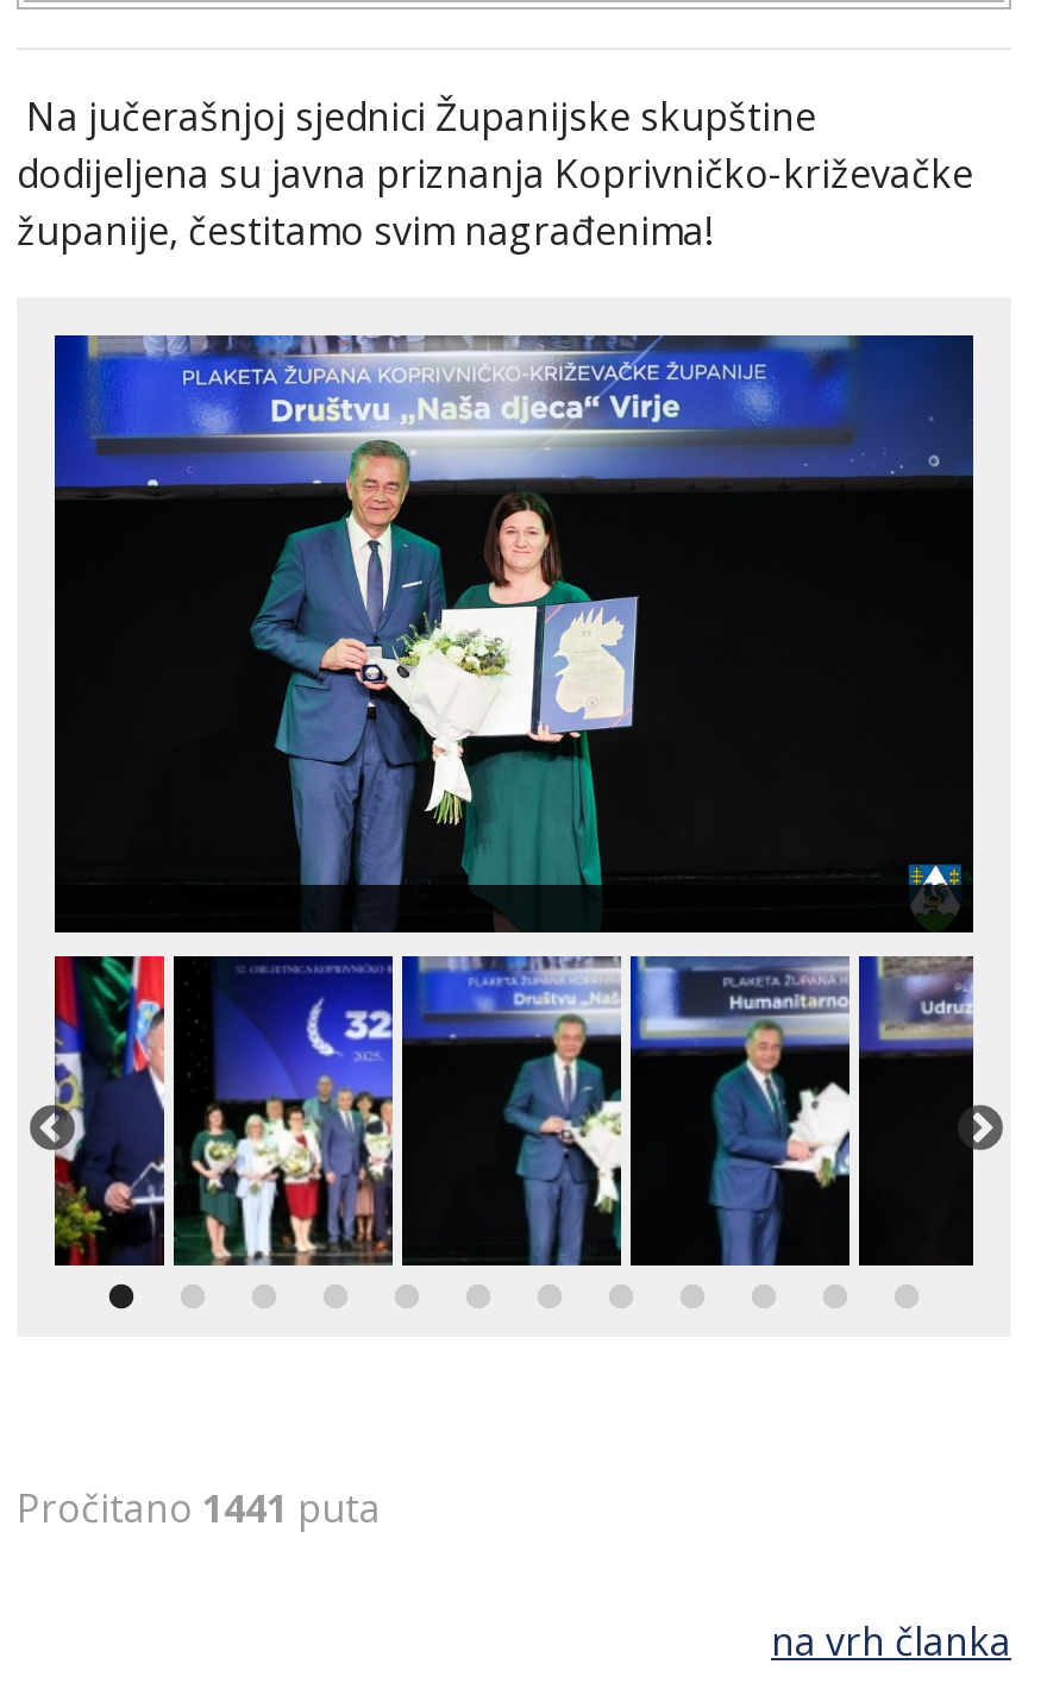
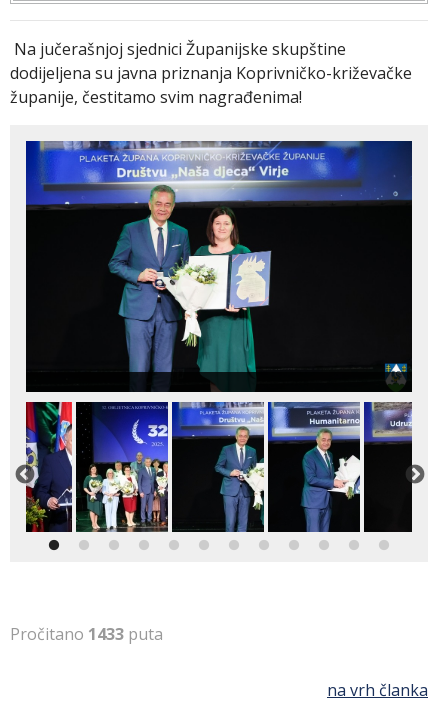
[17,1482,381,1535] Pročitano 1441 puta -> [10,623,163,645] Pročitano 1433 puta

